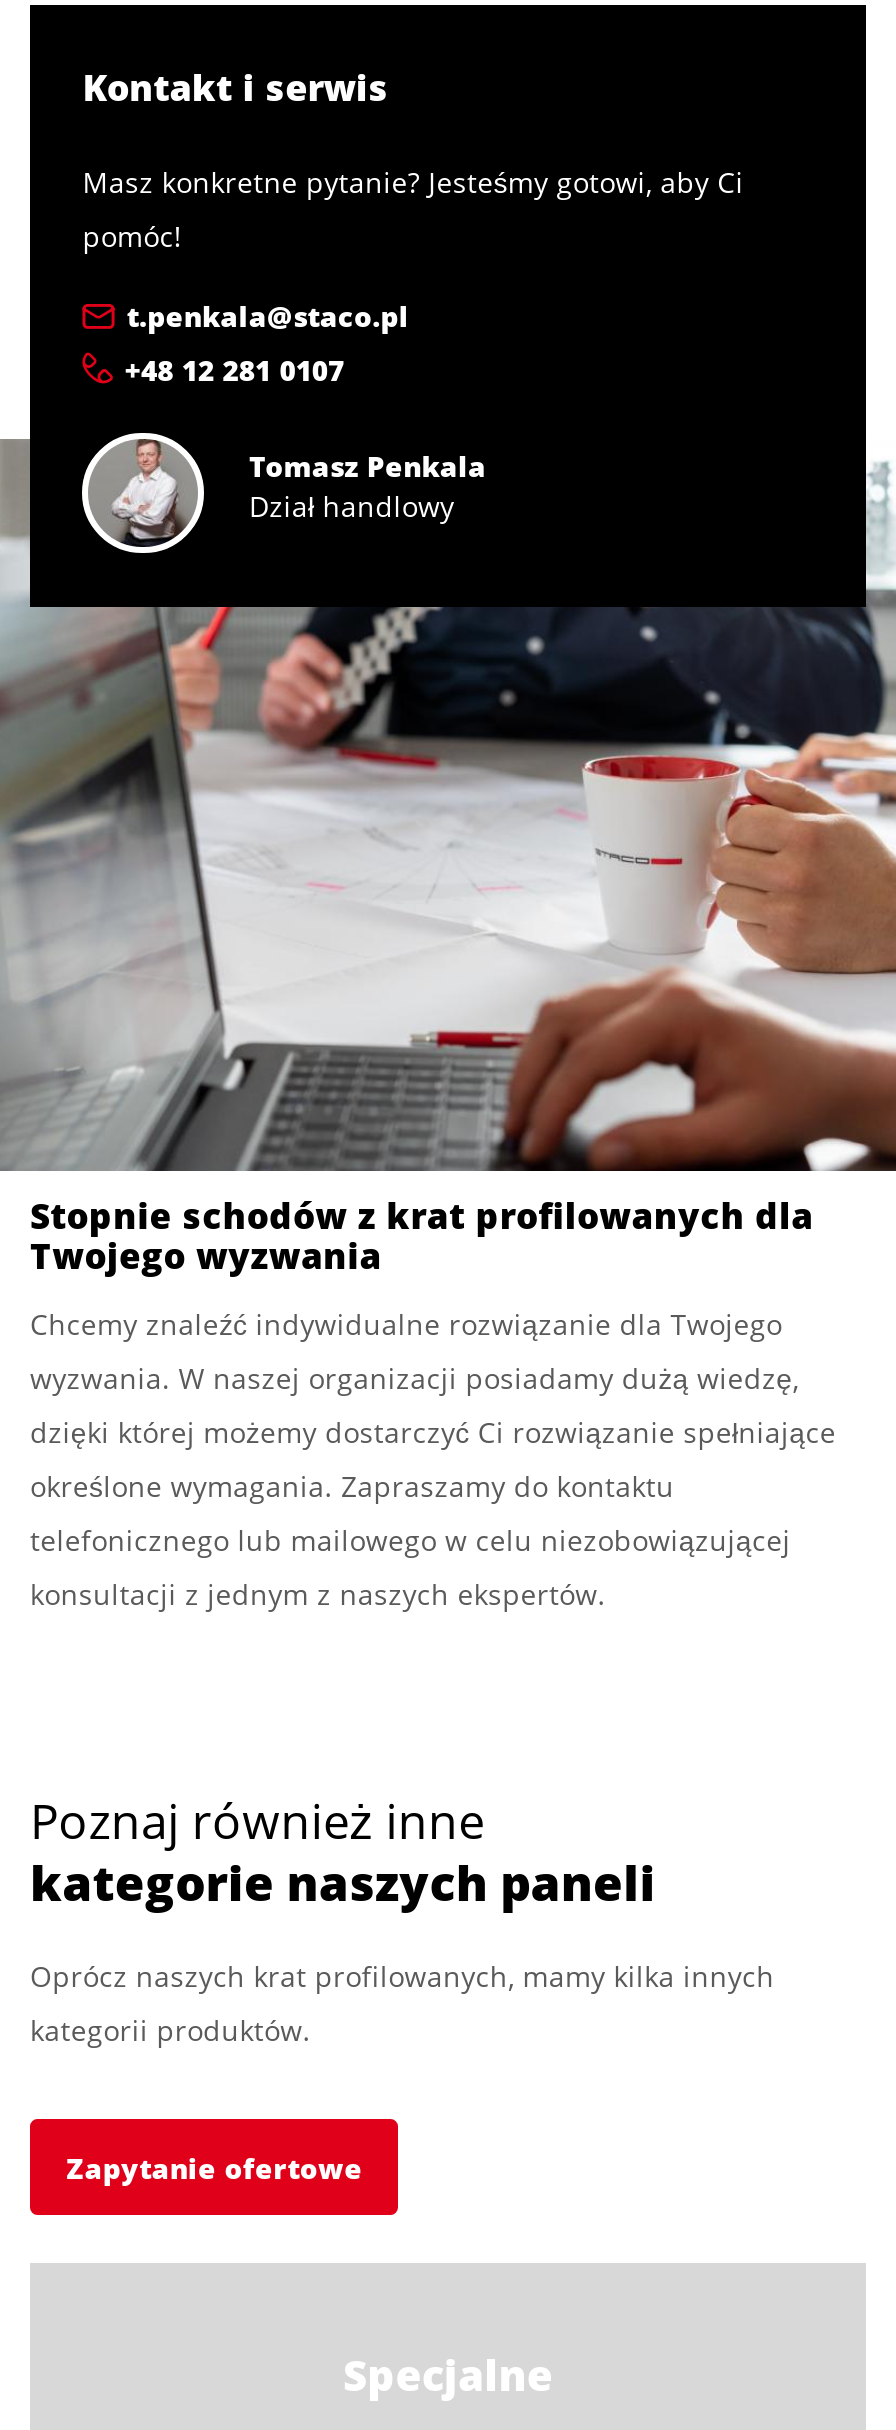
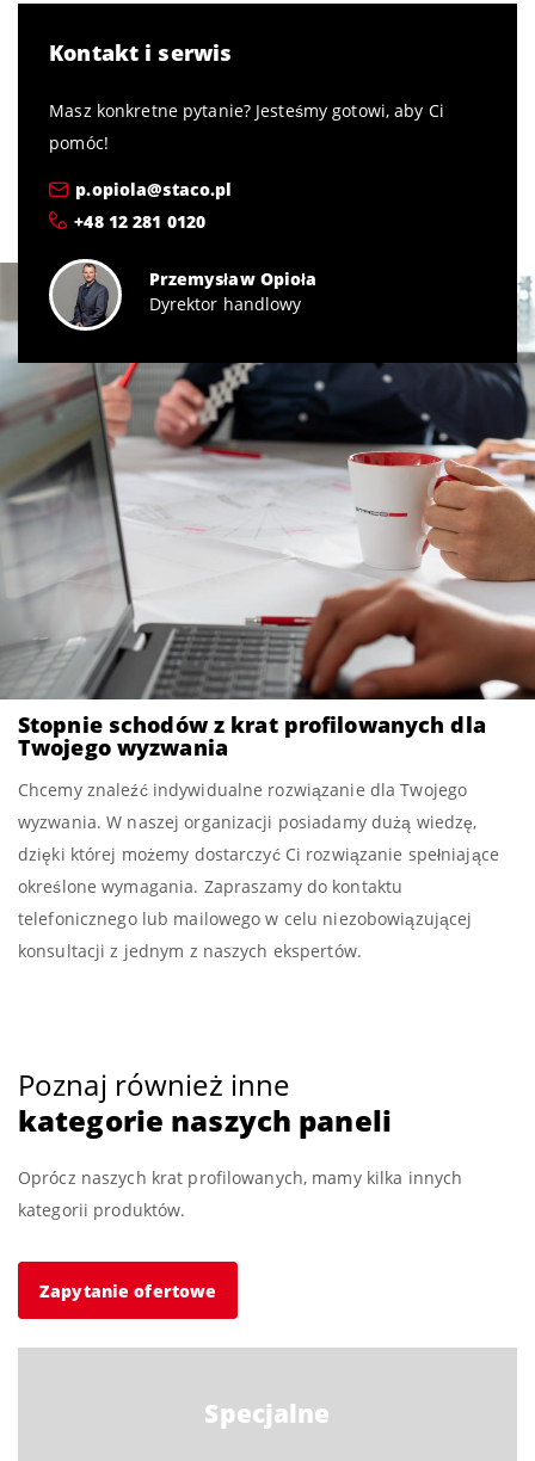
[125,294,409,388] t.penkala@staco.pl | +48 12 281 0107 -> [75,177,232,232] p.opiola@staco.pl | +48 12 281 0120
[112,445,486,545] [image] | Tomasz Penkala | Dział handlowy -> [68,267,317,327] [image] | Przemysław Opioła | Dyrektor handlowy

